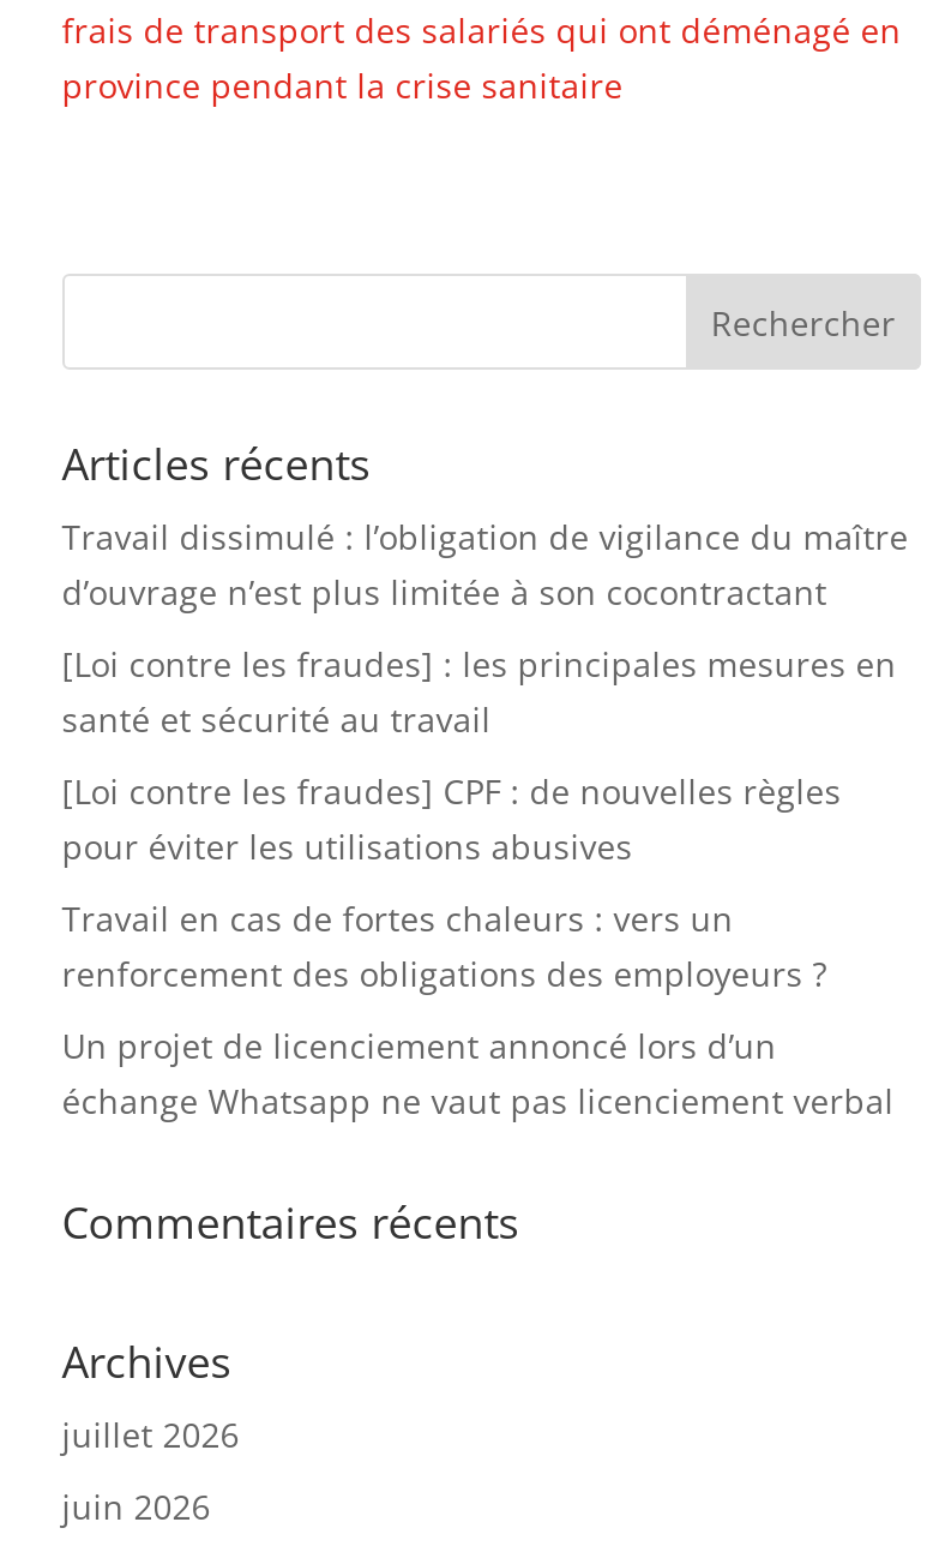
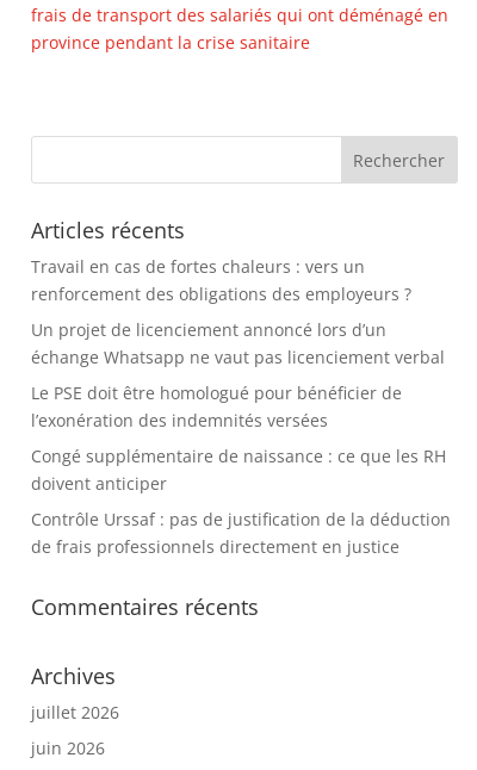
[62,514,909,869] Travail dissimulé : l’obligation de vigilance du maître | d’ouvrage n’est plus limitée à son cocontractant | [Loi contre les fraudes] : les principales mesures en | santé et sécurité au travail | [Loi contre les fraudes] CPF : de nouvelles règles | pour éviter les utilisations abusives -> none
moved [62,895,894,1123] -> [31,255,445,368]: Travail en cas de fortes chaleurs : vers un | renforcement des obligations des employeurs ? | Un projet de licenciement annoncé lors d’un | échange Whatsapp ne vaut pas licenciement verbal
none -> [31,381,451,558] Le PSE doit être homologué pour bénéficier de | l’exonération des indemnités versées | Congé supplémentaire de naissance : ce que les RH | doivent anticiper | Contrôle Urssaf : pas de justification de la déduction | de frais professionnels directement en justice

